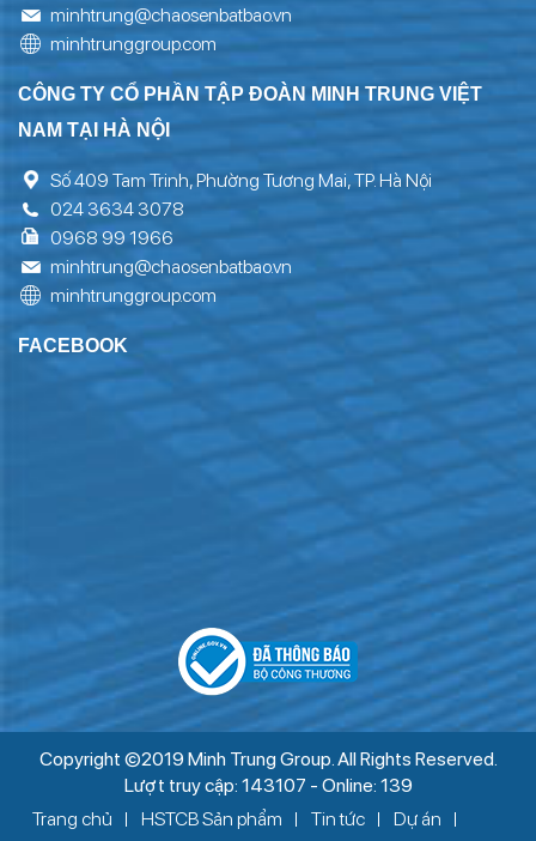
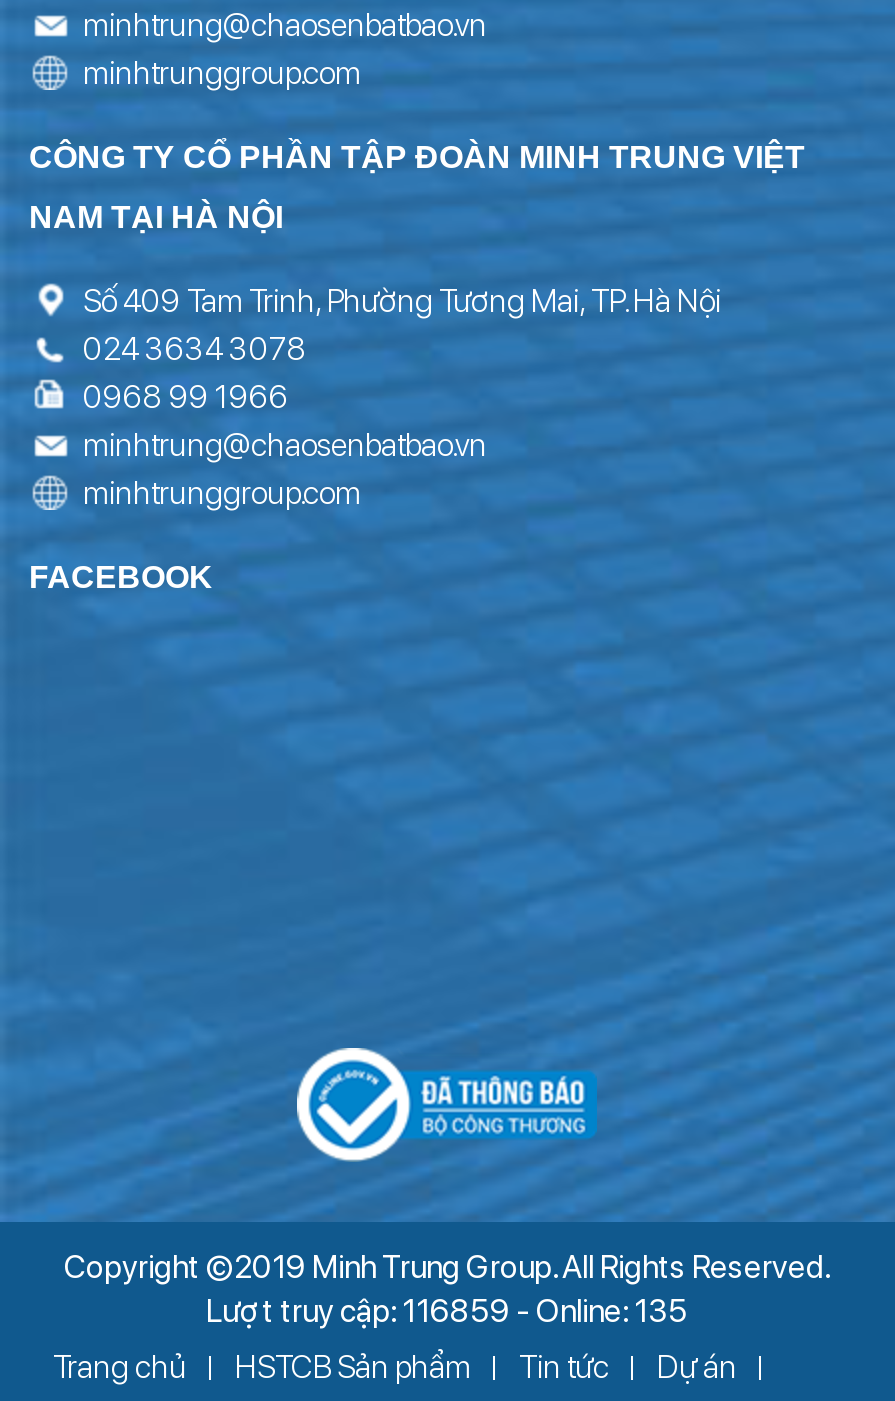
[124,775,412,797] Lượt truy cập: 143107 - Online: 139 -> [206,1293,688,1331] Lượt truy cập: 116859 - Online: 135

